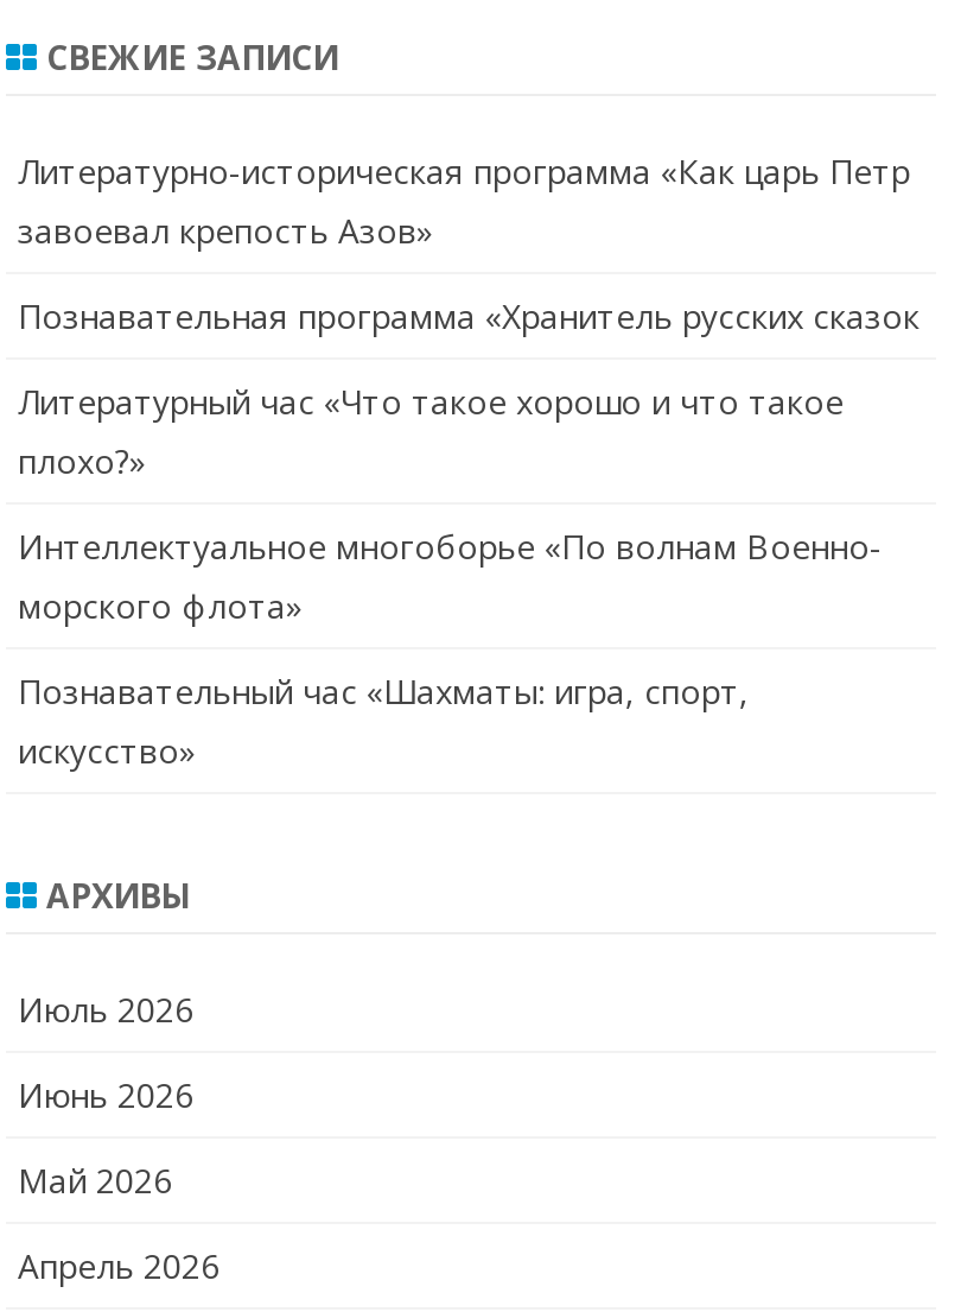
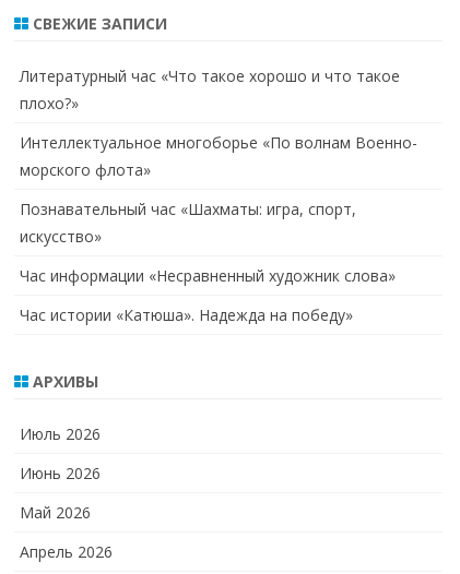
[18,148,919,338] Литературно-историческая программа «Как царь Петр | завоевал крепость Азов» | Познавательная программа «Хранитель русских сказок -> none
moved [18,379,882,773] -> [20,65,417,247]: Литературный час «Что такое хорошо и что такое | плохо?» | Интеллектуальное многоборье «По волнам Военно- | морского флота» | Познавательный час «Шахматы: игра, спорт, | искусство»
none -> [20,265,396,325] Час информации «Несравненный художник слова» | Час истории «Катюша». Надежда на победу»

